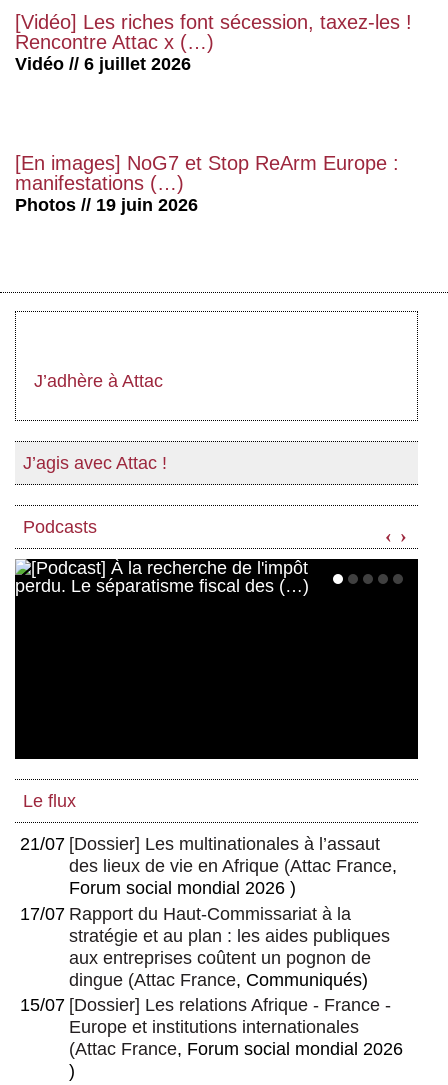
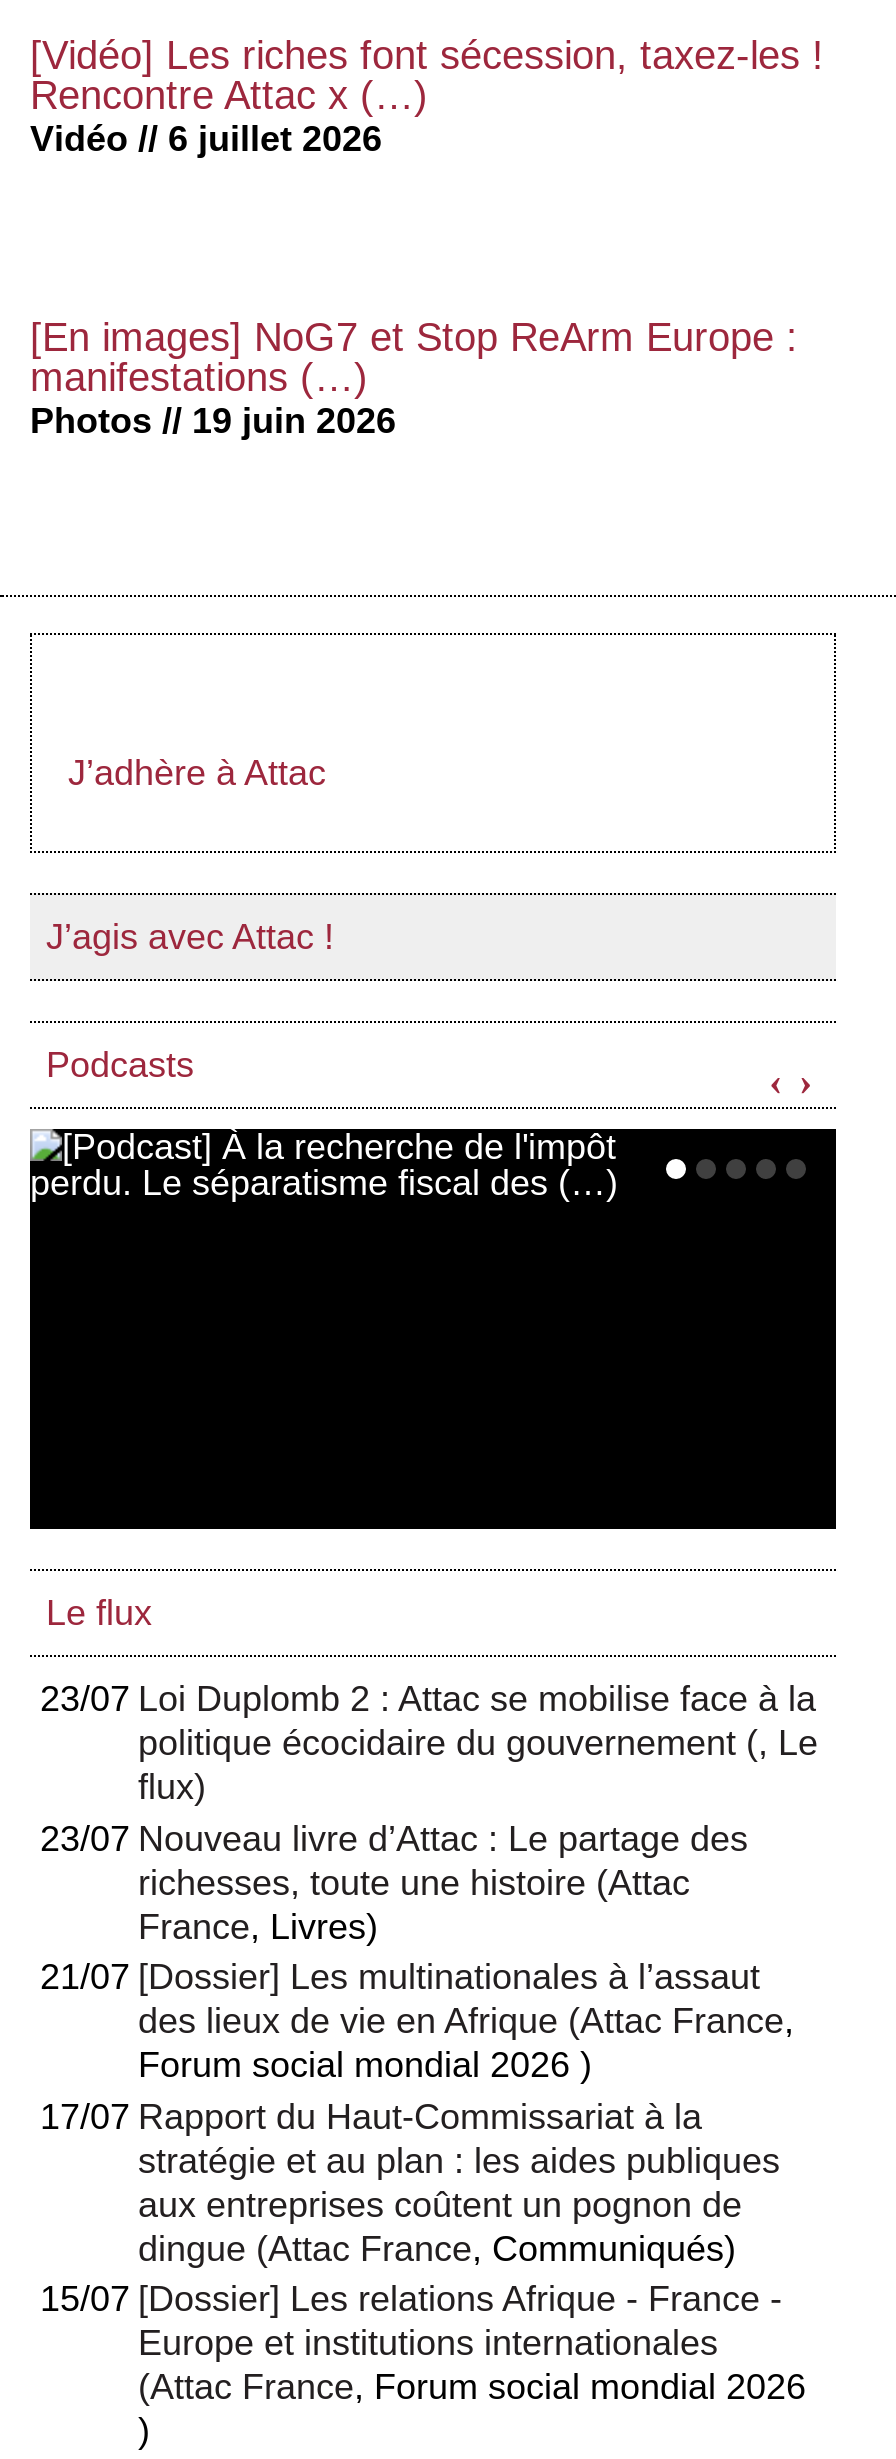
none -> [40,1679,818,1946] 23/07 Loi Duplomb 2 : Attac se mobilise face à la | politique écocidaire du gouvernement (, Le | flux) | 23/07 Nouveau livre d’Attac : Le partage des | richesses, toute une histoire (Attac | France, Livres)

